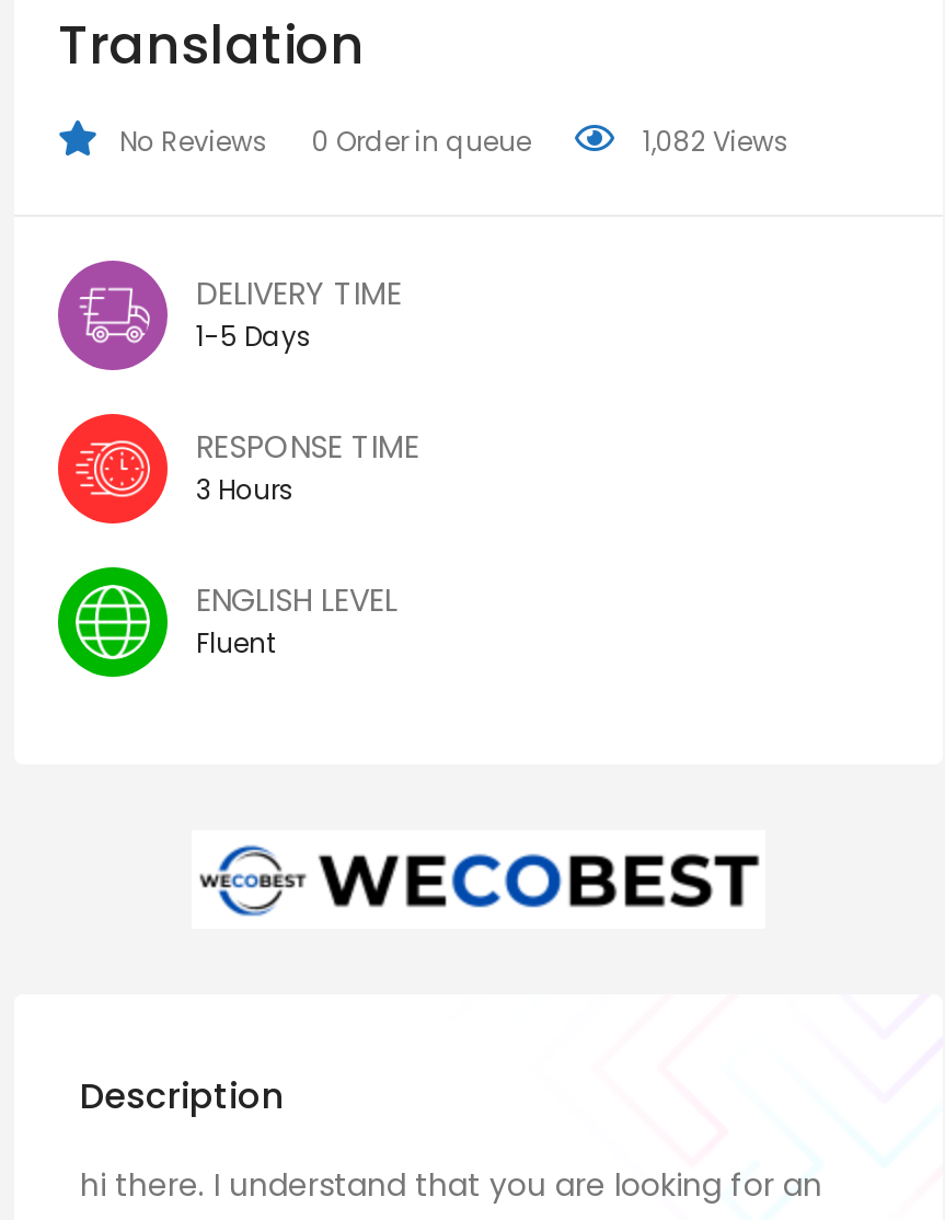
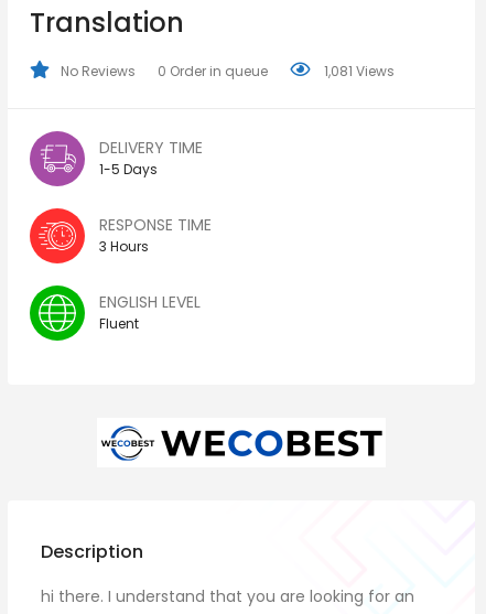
[636,123,790,160] 1,082 Views -> [321,62,395,80] 1,081 Views

